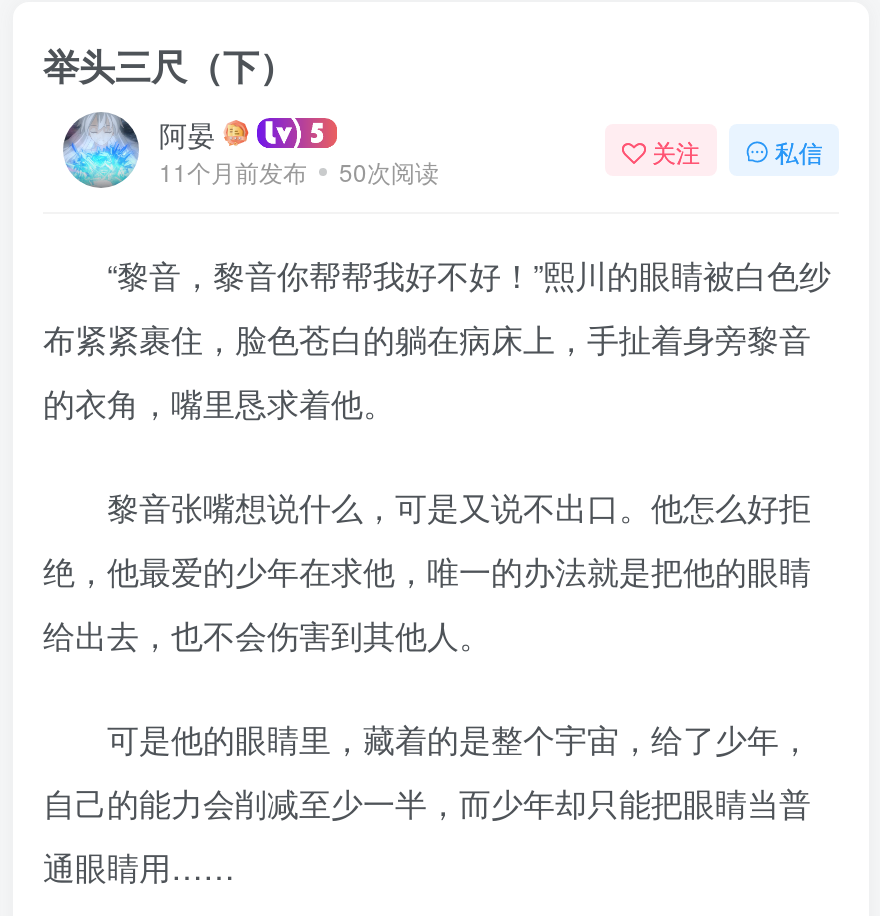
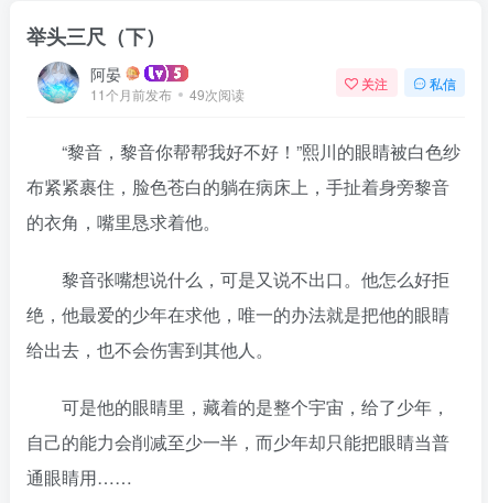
[159,153,439,187] 11个月前发布 50次阅读 -> [90,84,245,103] 11个月前发布 49次阅读

